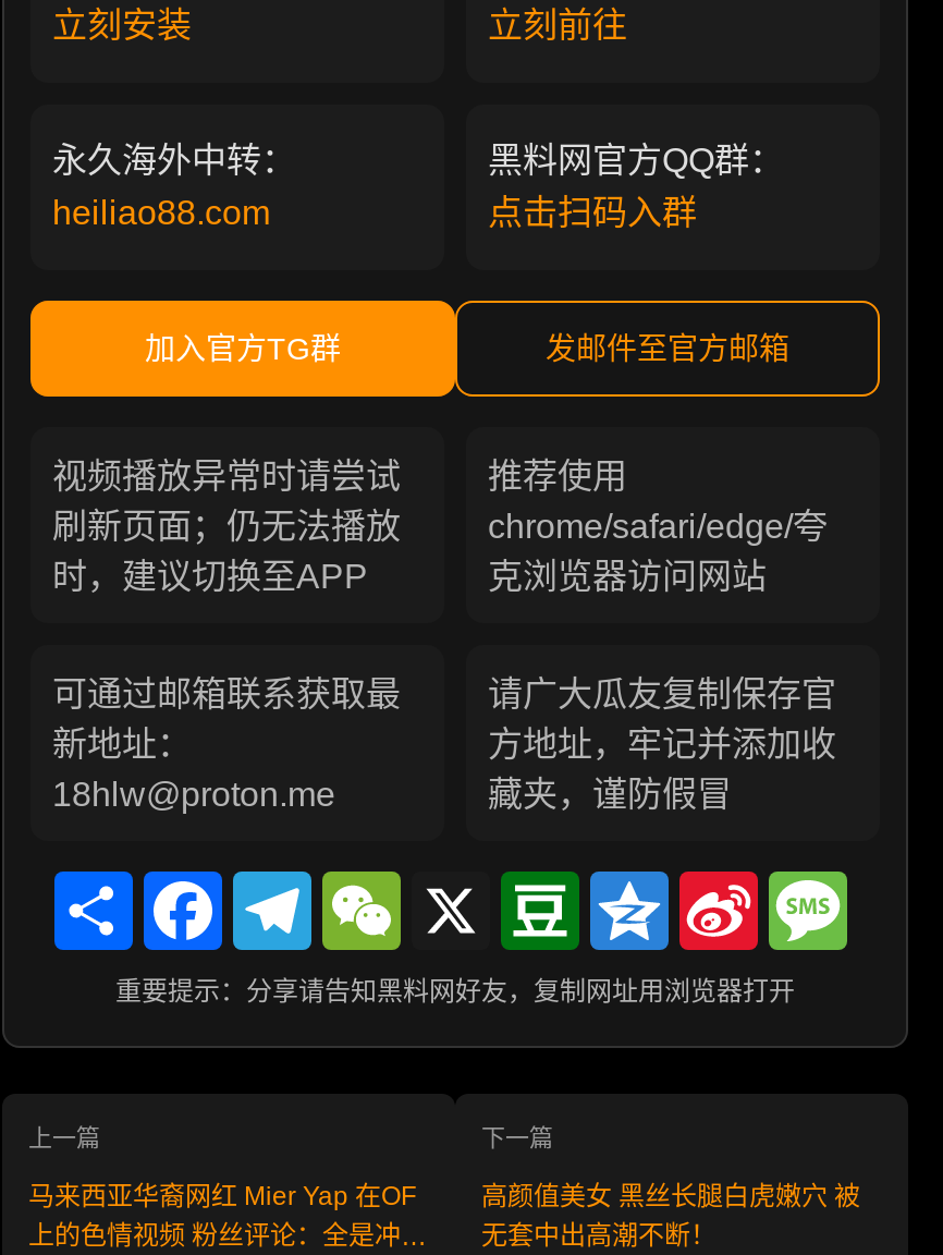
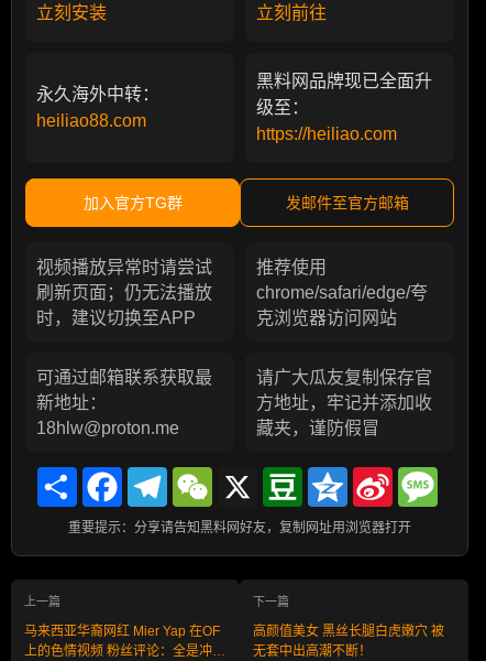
[488,142,784,232] 黑料网官方QQ群： | 点击扫码入群 -> [256,72,432,144] 黑料网品牌现已全面升 | 级至： | https://heiliao.com

